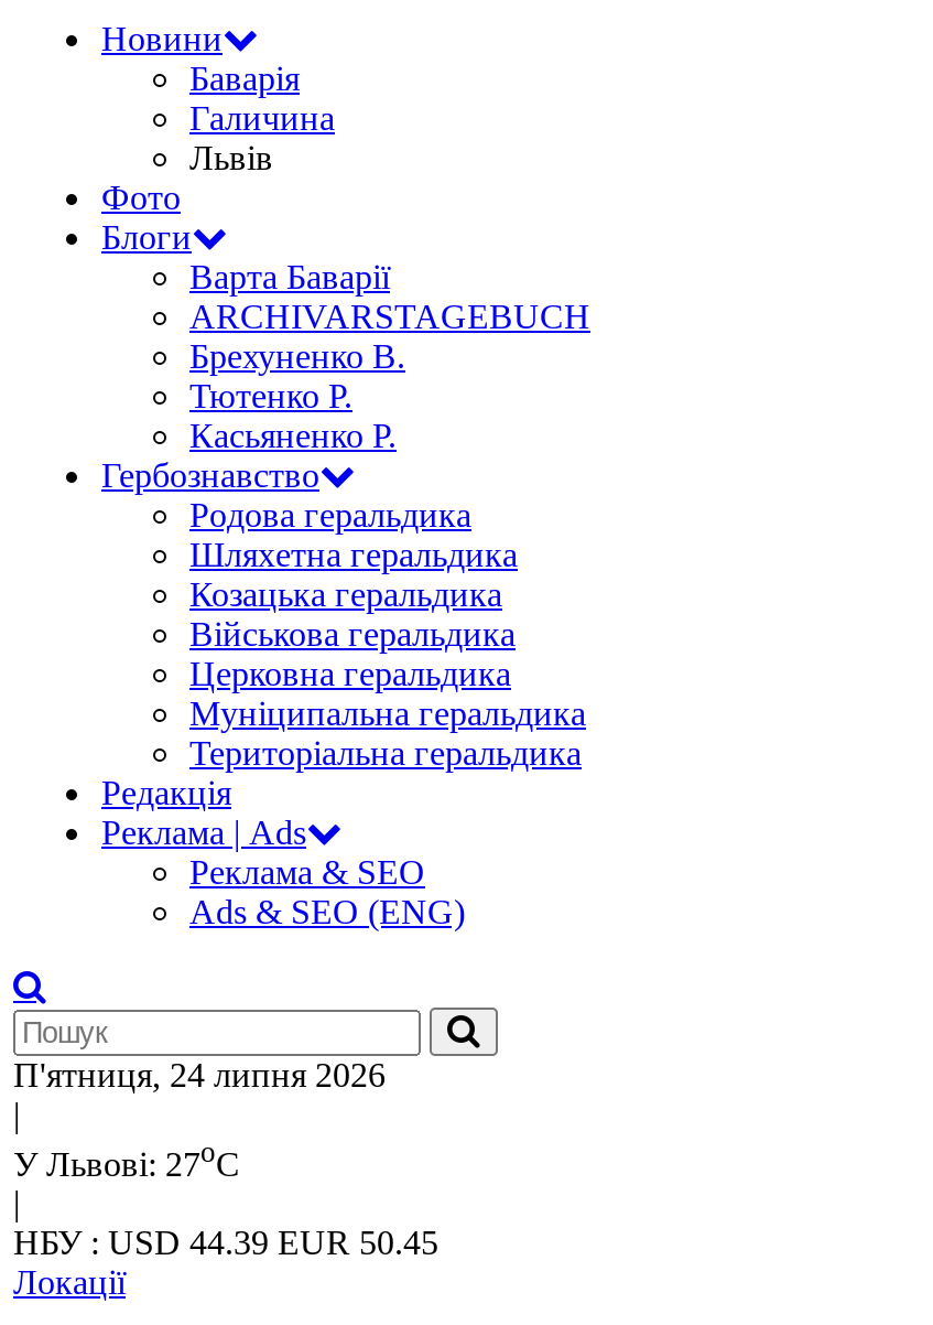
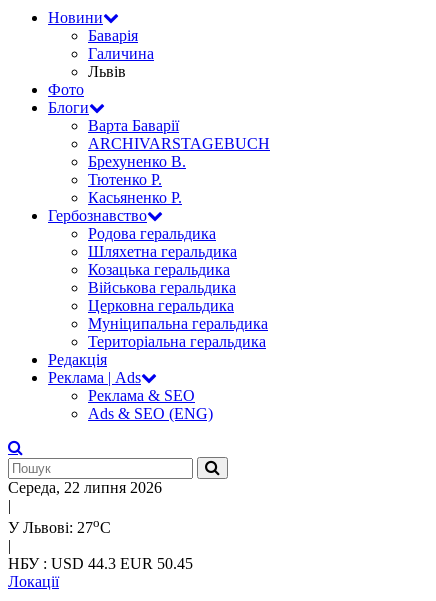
[13,1056,386,1094] П'ятниця, 24 липня 2026 -> [8,479,162,496] Середа, 22 липня 2026
[13,1224,438,1262] НБУ : USD 44.39 EUR 50.45 -> [8,555,193,572] НБУ : USD 44.3 EUR 50.45

